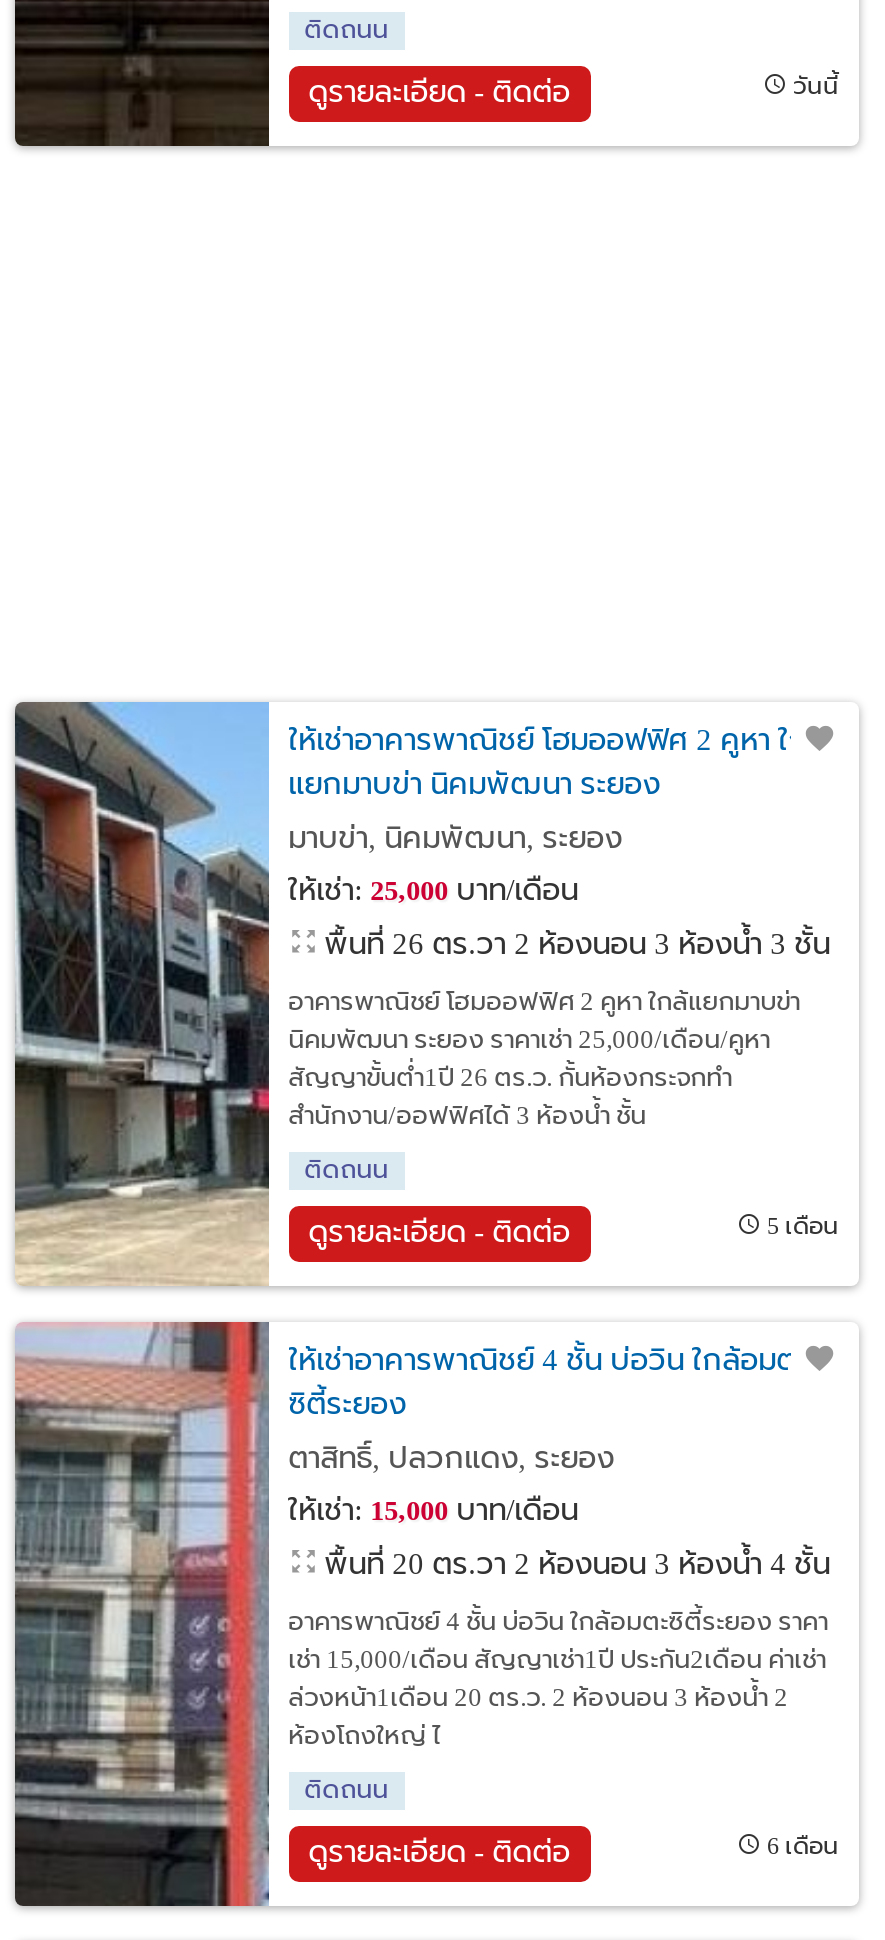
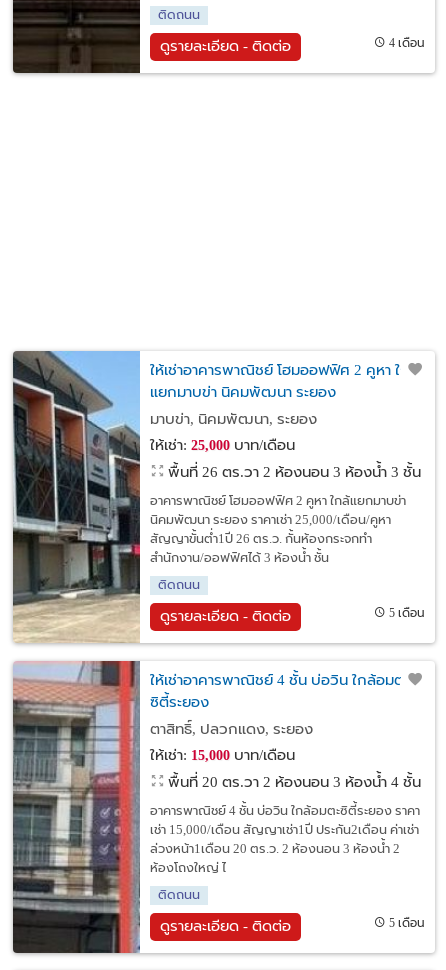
[793,72,839,100] วันนี้ -> [389,36,425,50] 4 เดือน
[767,1832,839,1860] 6 เดือน -> [389,916,425,930] 5 เดือน

